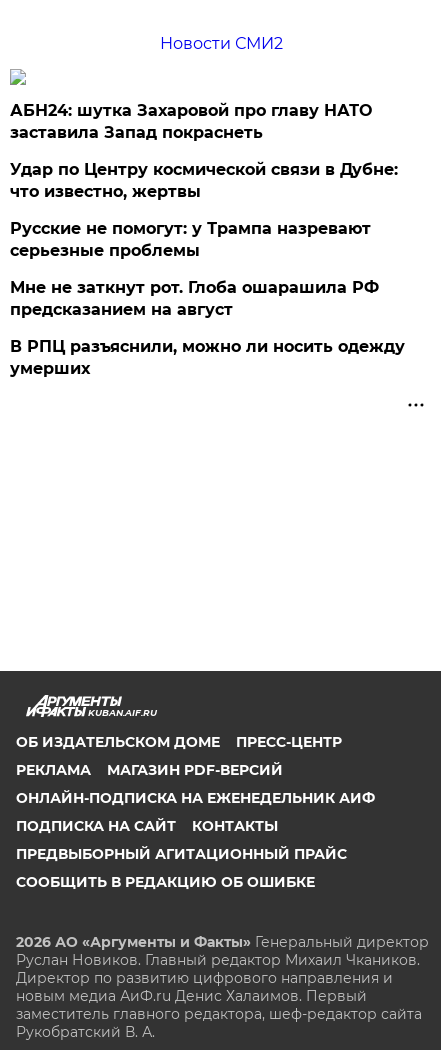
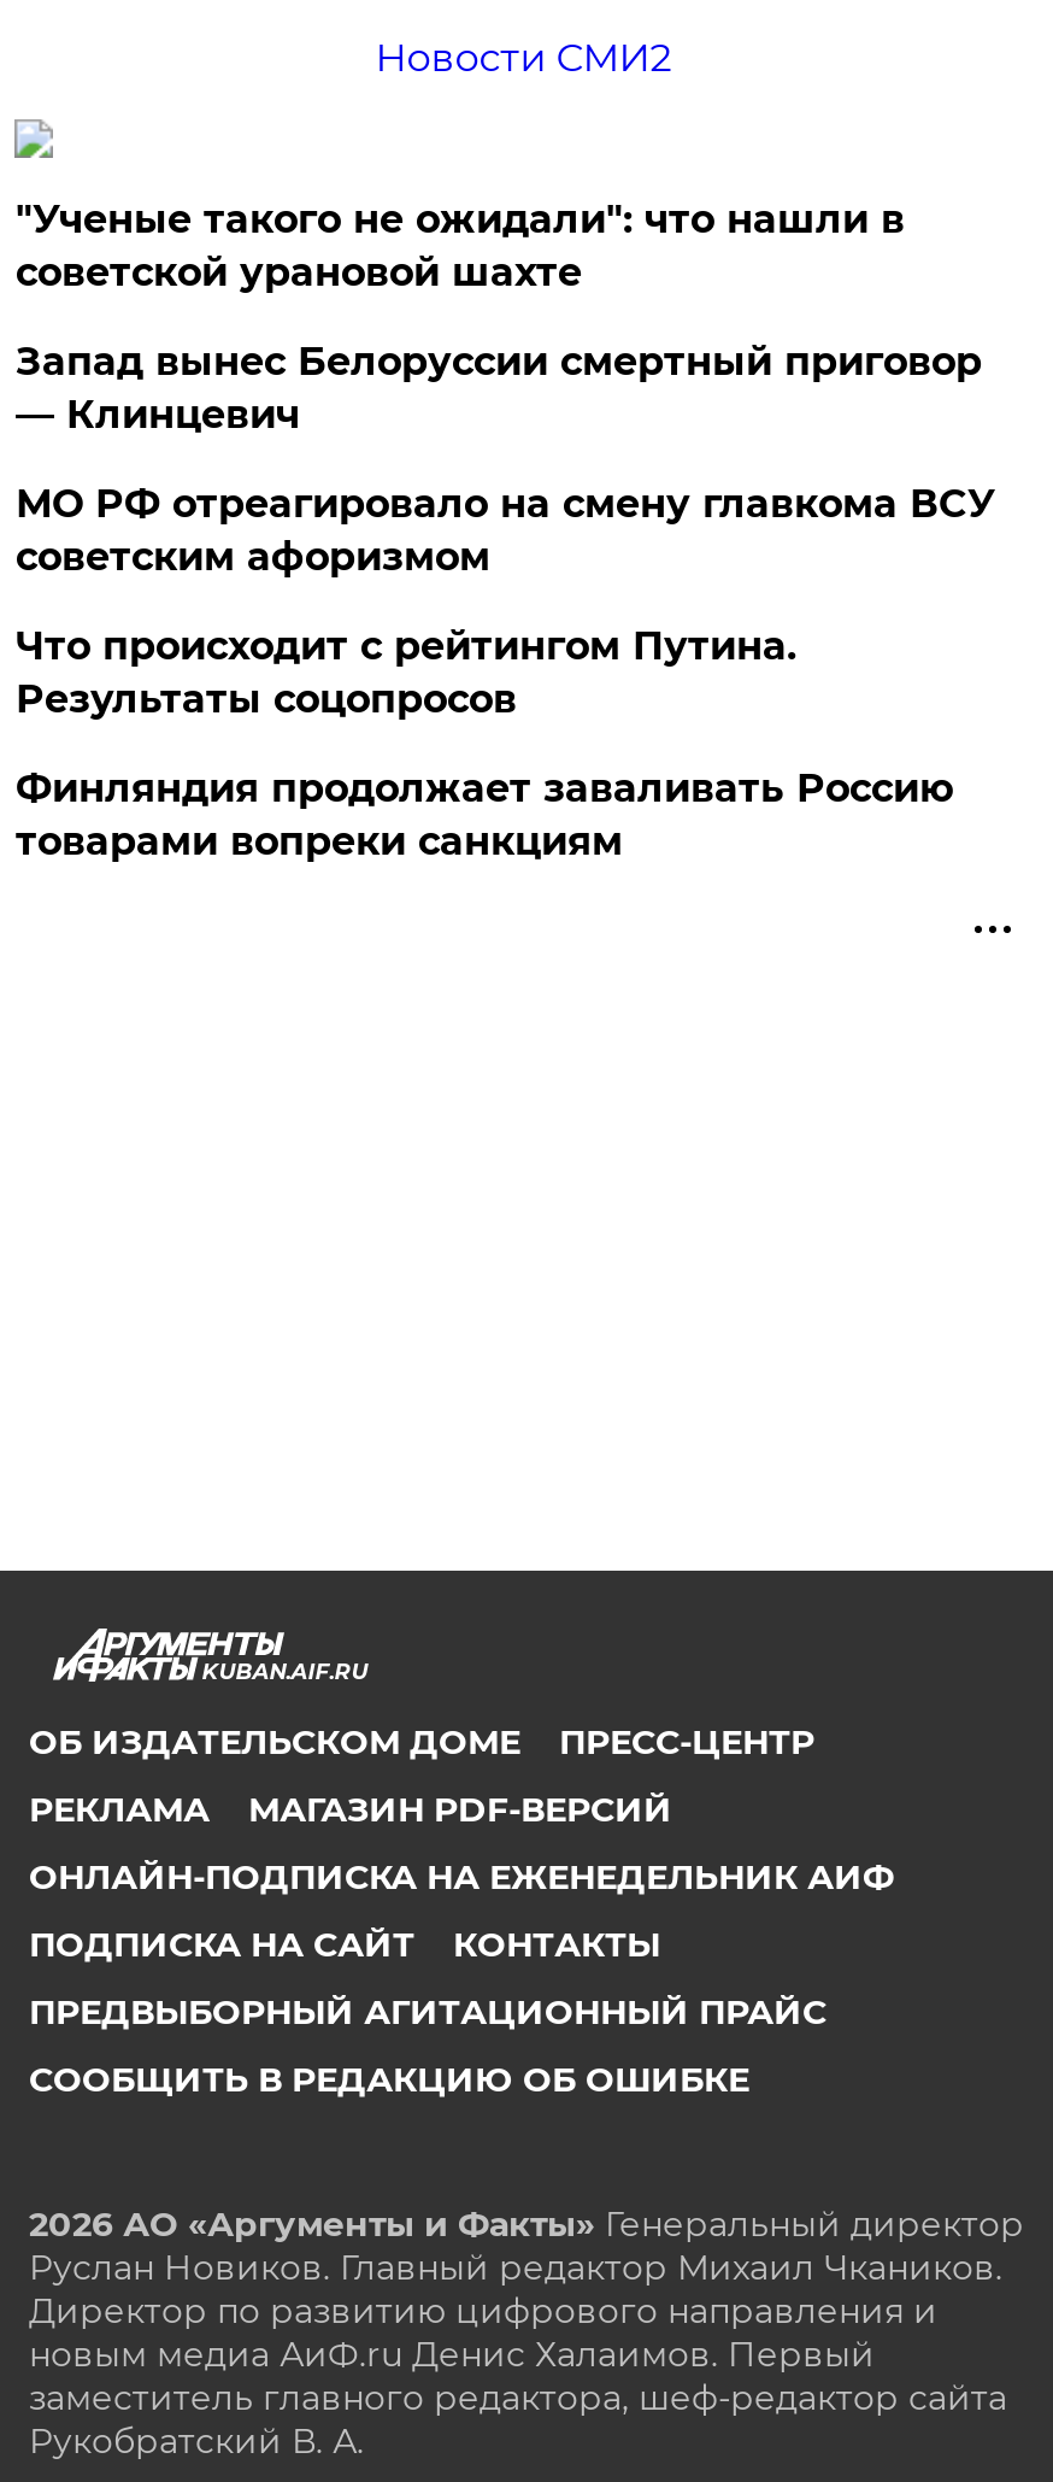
[10,101,372,142] АБН24: шутка Захаровой про главу НАТО | заставила Запад покраснеть -> [15,198,905,297] "Ученые такого не ожидали": что нашли в | советской урановой шахте
[10,160,398,201] Удар по Центру космической связи в Дубне: | что известно, жертвы -> [15,340,982,439] Запад вынес Белоруссии смертный приговор | — Клинцевич
[10,219,371,260] Русские не помогут: у Трампа назревают | серьезные проблемы -> [15,482,996,581] МО РФ отреагировало на смену главкома ВСУ | советским афоризмом
[10,278,379,319] Мне не заткнут рот. Глоба ошарашила РФ | предсказанием на август -> [15,624,796,723] Что происходит с рейтингом Путина. | Результаты соцопросов
[10,337,405,378] В РПЦ разъяснили, можно ли носить одежду | умерших -> [15,767,953,866] Финляндия продолжает заваливать Россию | товарами вопреки санкциям

